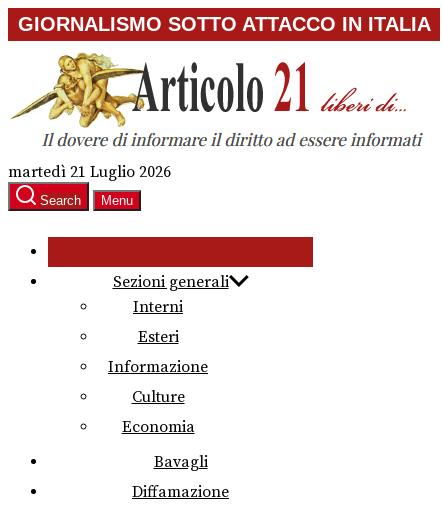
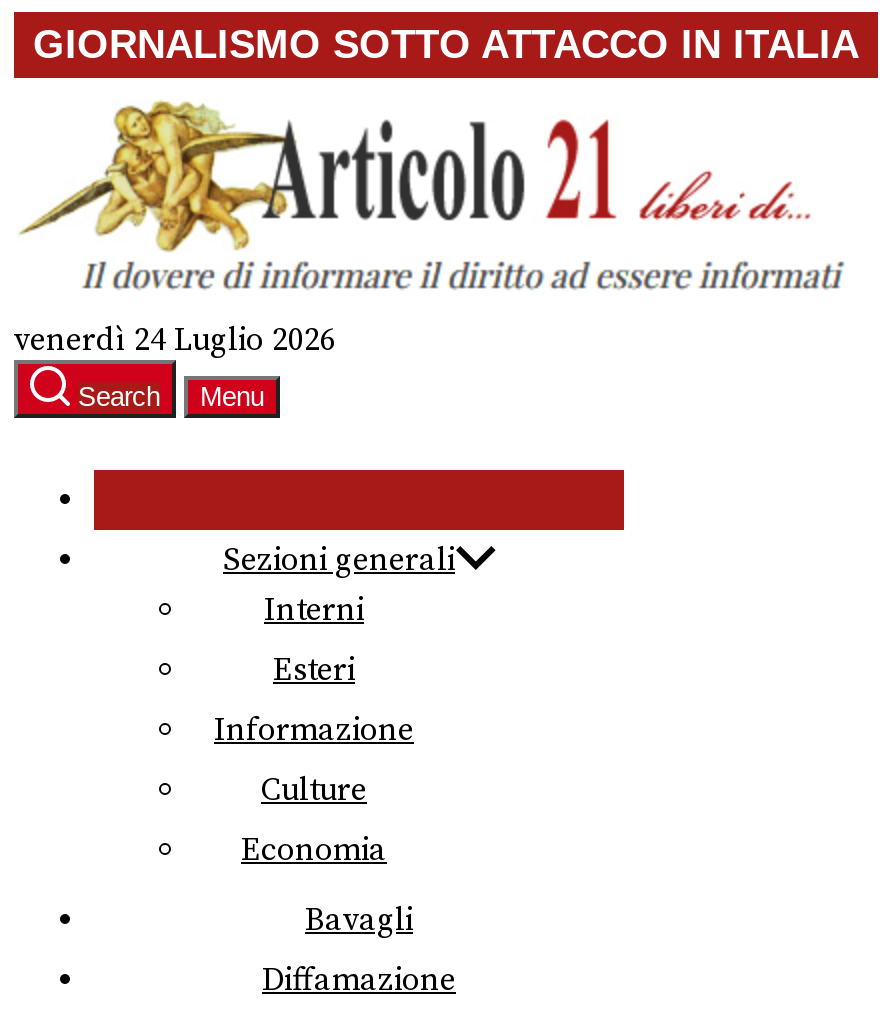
[8,162,171,182] martedì 21 Luglio 2026 -> [14,320,336,360] venerdì 24 Luglio 2026

